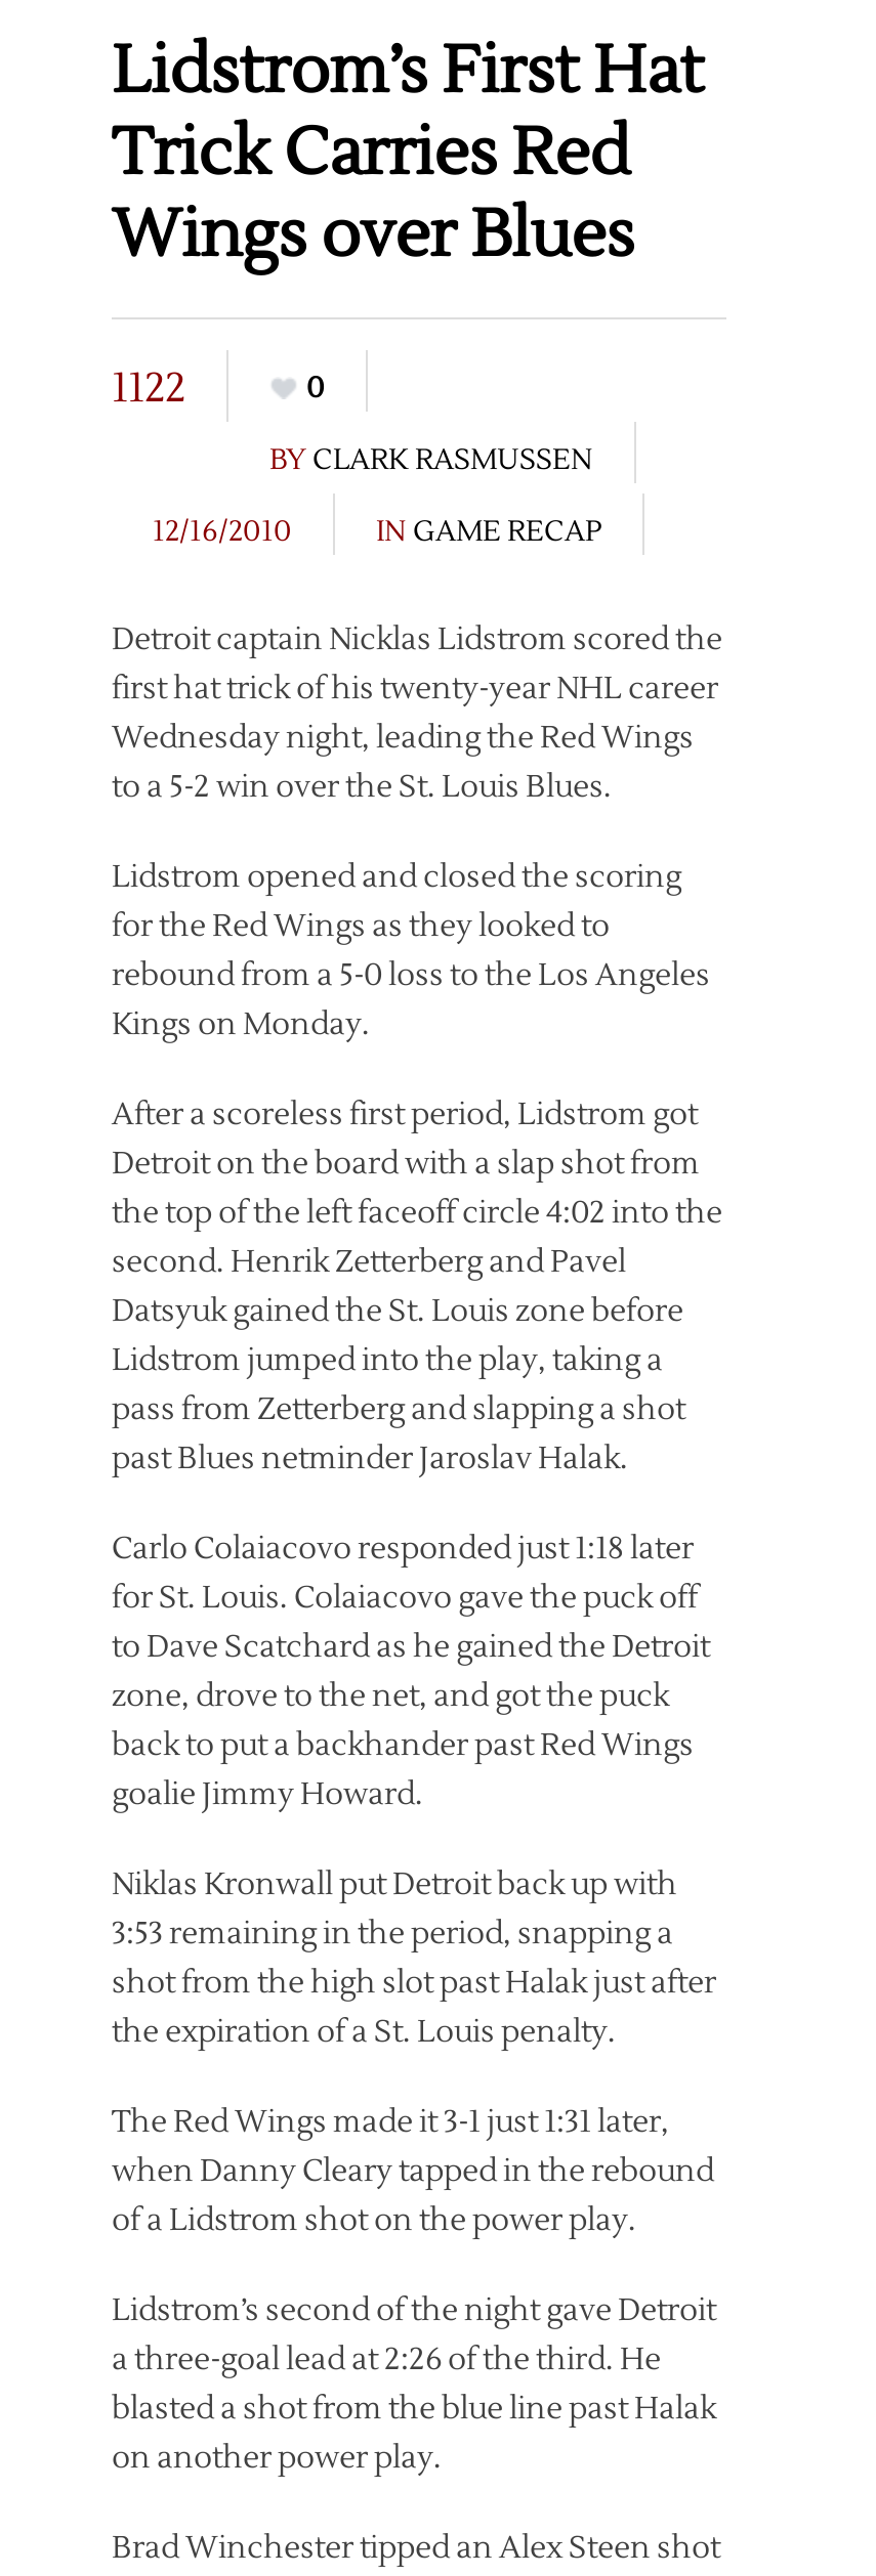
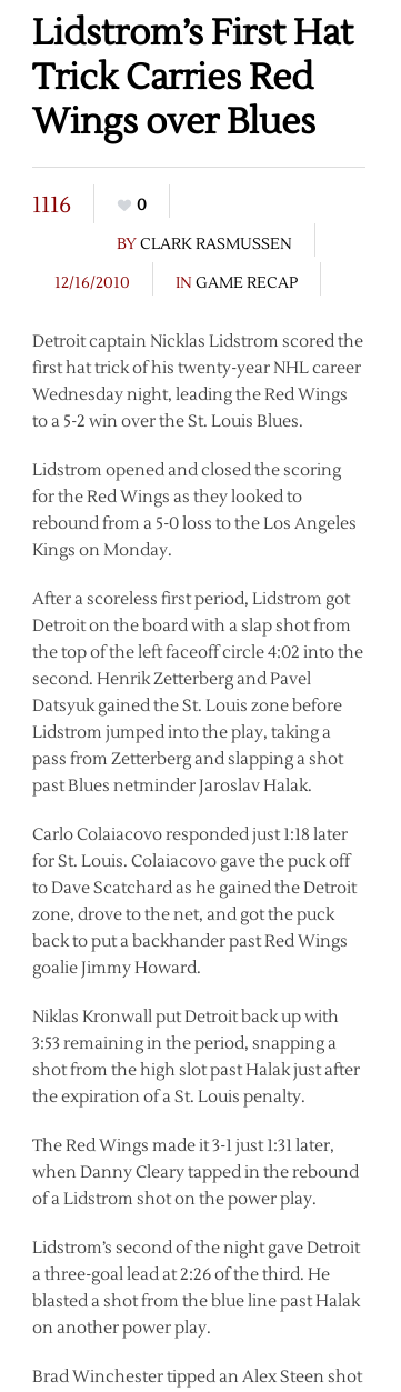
[112,363,185,416] 1122 -> [32,191,71,220] 1116

